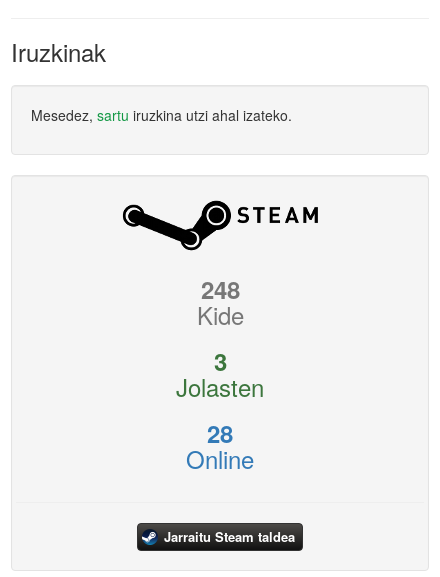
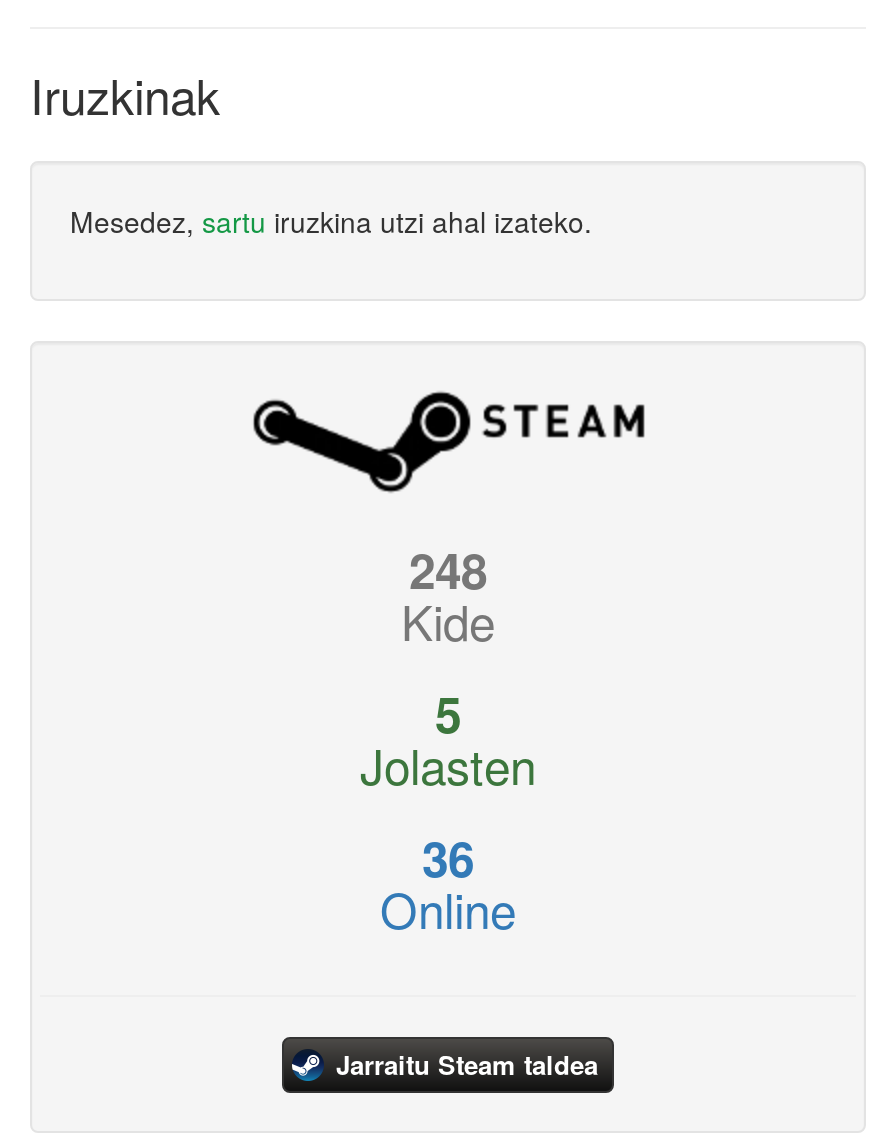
[213,344,226,378] 3 -> [435,679,461,747] 5
[207,416,233,450] 28 -> [422,823,474,891] 36

